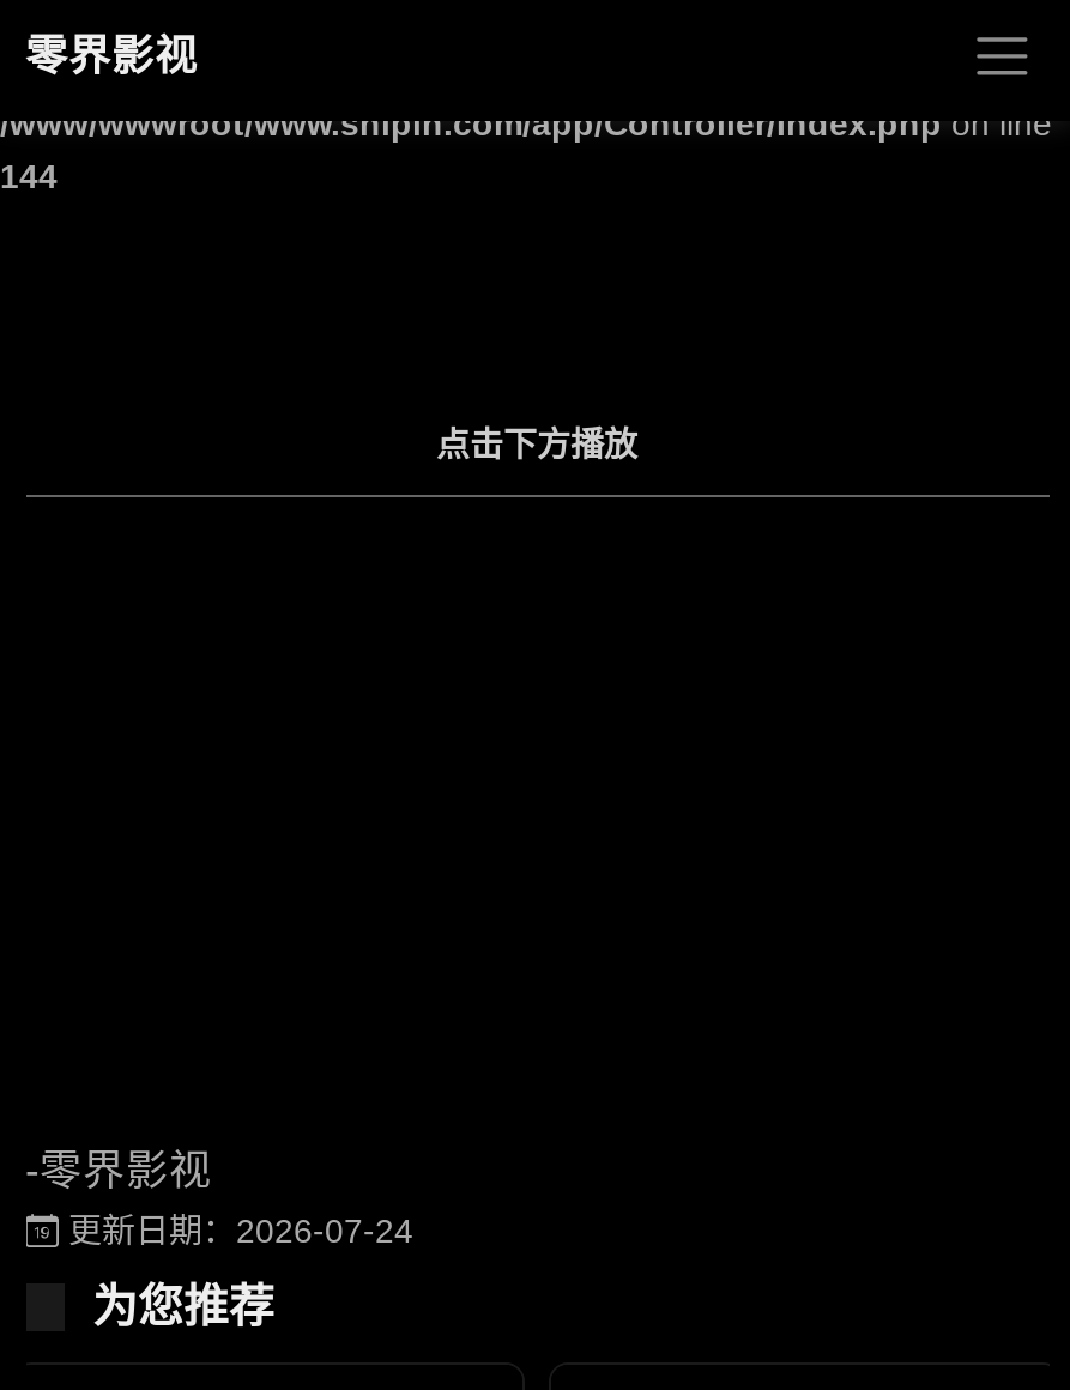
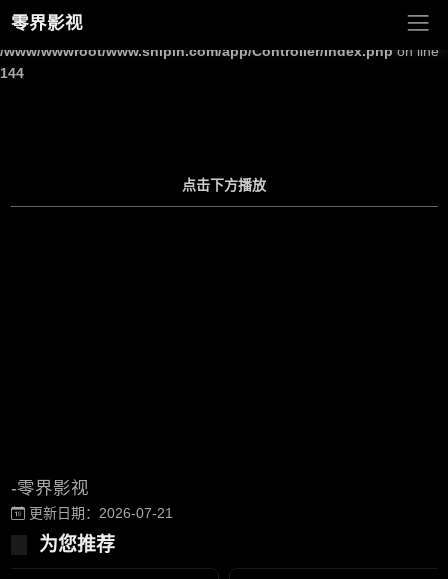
[59,1211,413,1250] 更新日期：2026-07-24 -> [24,505,172,521] 更新日期：2026-07-21

